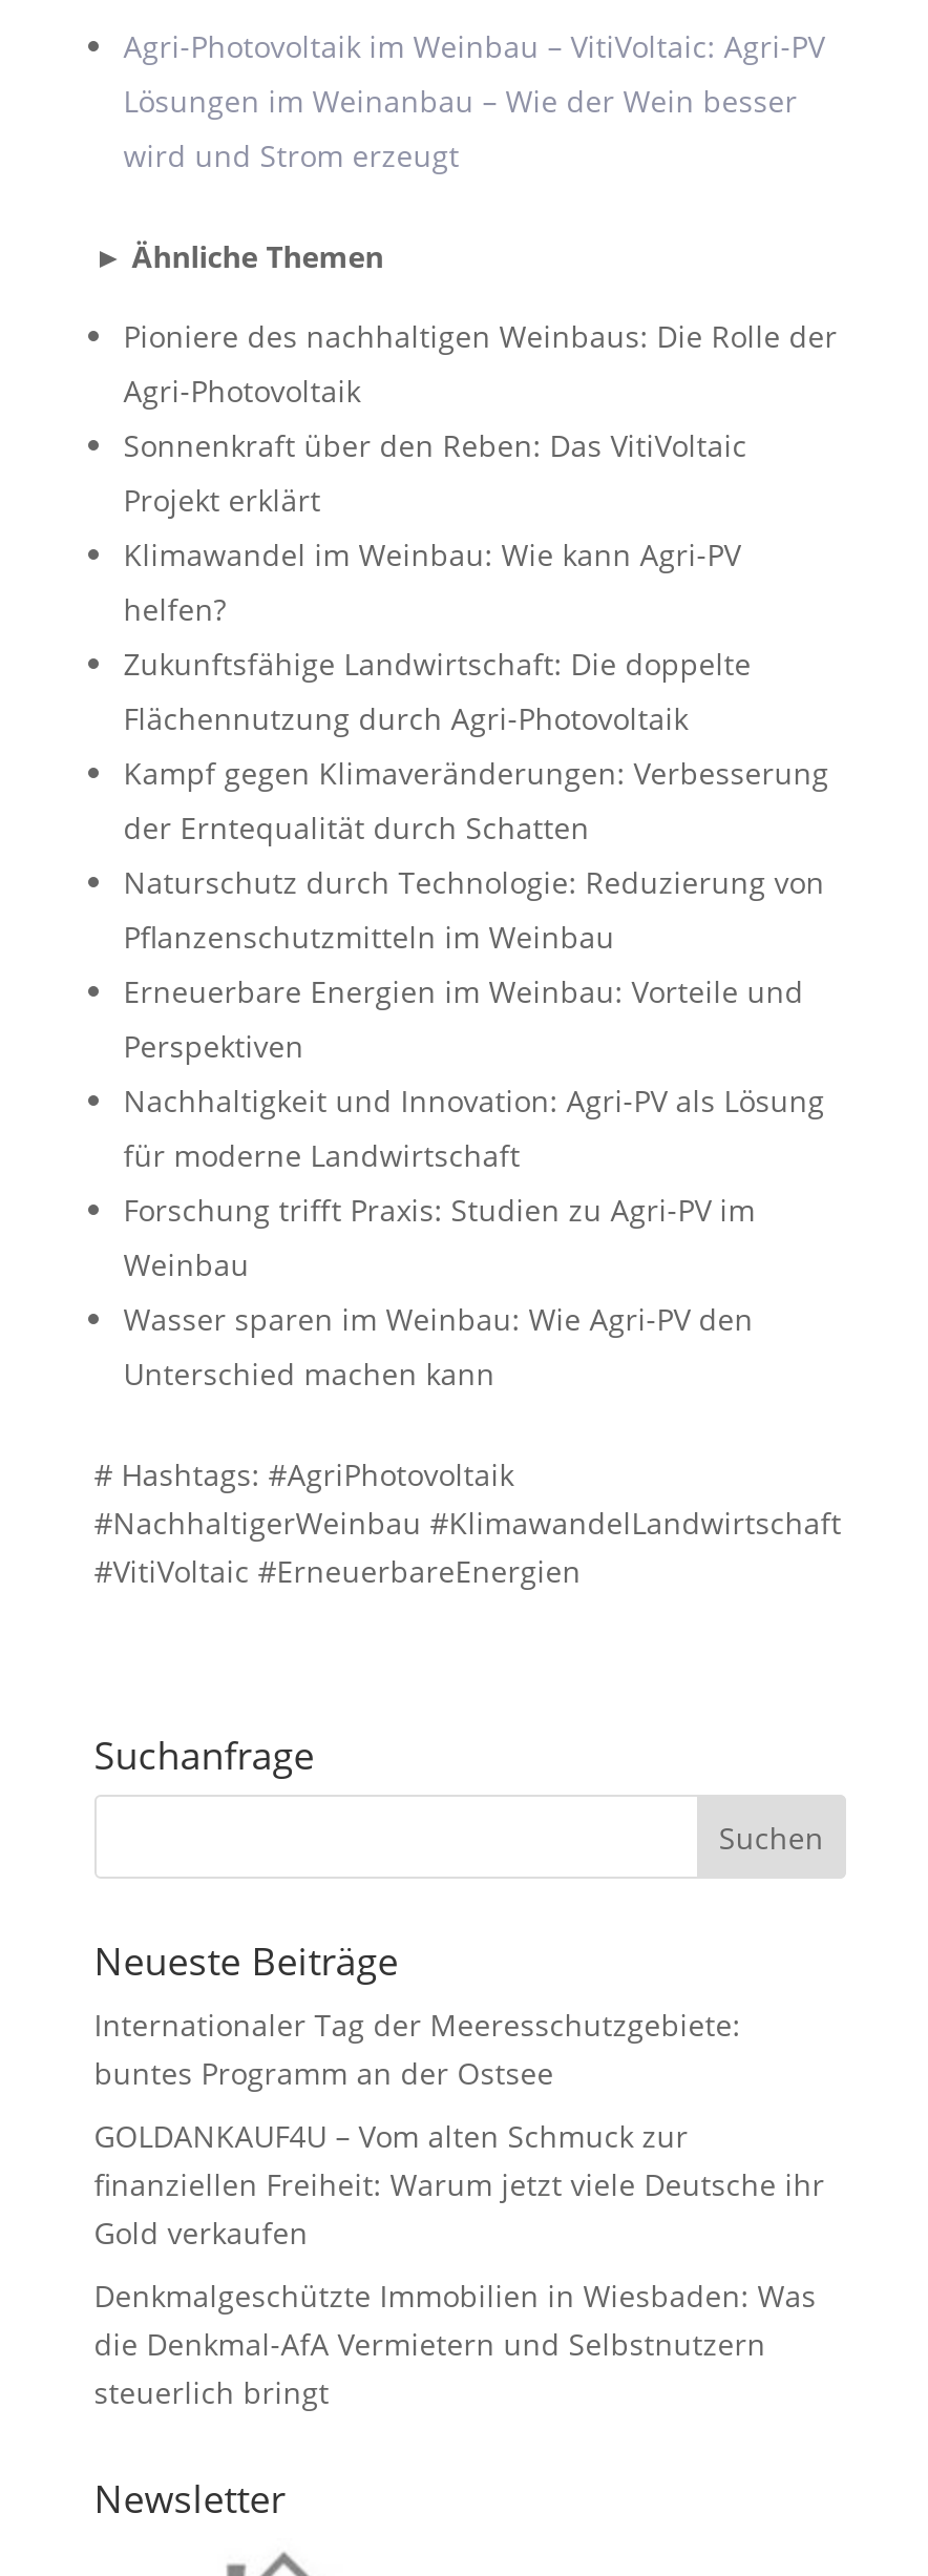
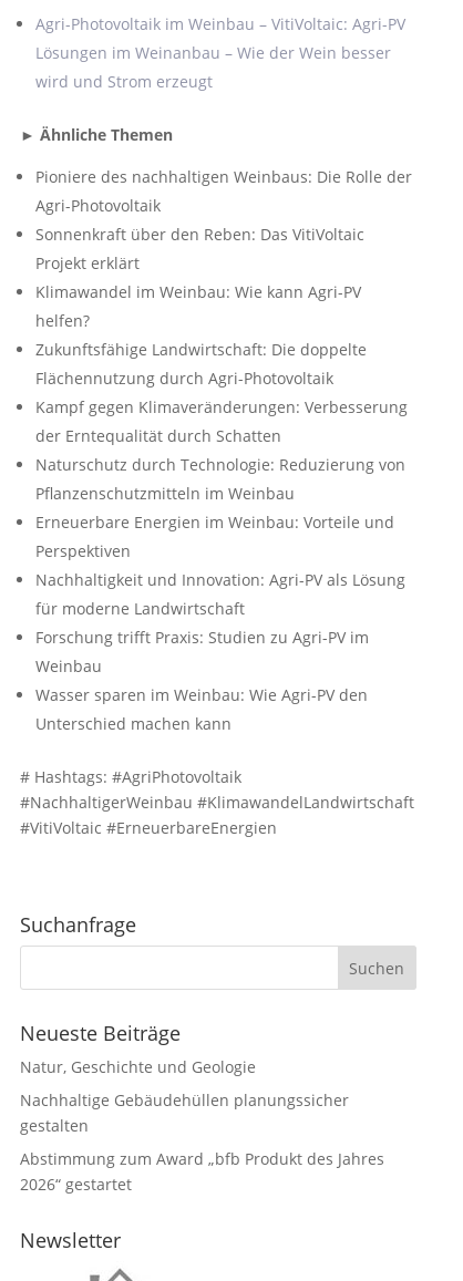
[94,2005,741,2094] Internationaler Tag der Meeresschutzgebiete: | buntes Programm an der Ostsee -> [20,1057,256,1078] Natur, Geschichte und Geologie
[94,2117,825,2253] GOLDANKAUF4U – Vom alten Schmuck zur | finanziellen Freiheit: Warum jetzt viele Deutsche ihr | Gold verkaufen -> [20,1090,349,1136] Nachhaltige Gebäudehüllen planungssicher | gestalten
[94,2276,816,2413] Denkmalgeschützte Immobilien in Wiesbaden: Was | die Denkmal-AfA Vermietern und Selbstnutzern | steuerlich bringt -> [20,1148,384,1195] Abstimmung zum Award „bfb Produkt des Jahres | 2026“ gestartet

